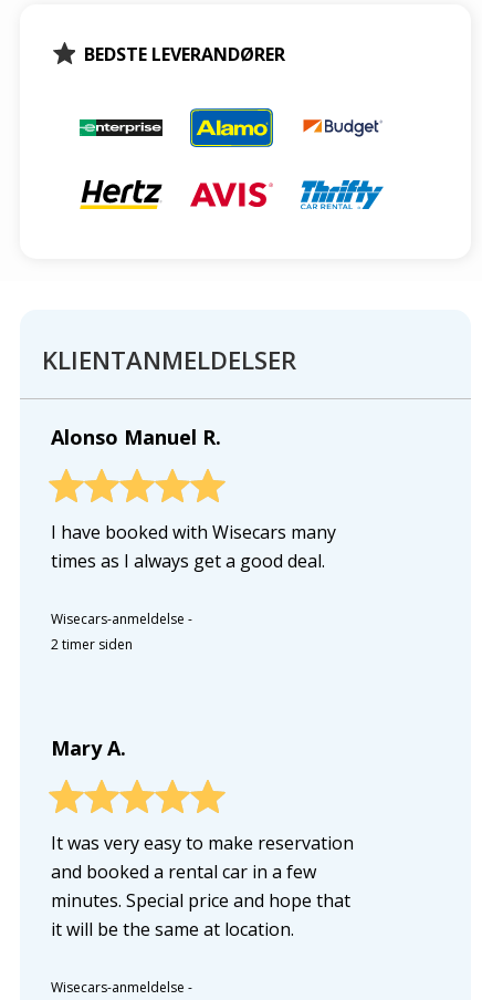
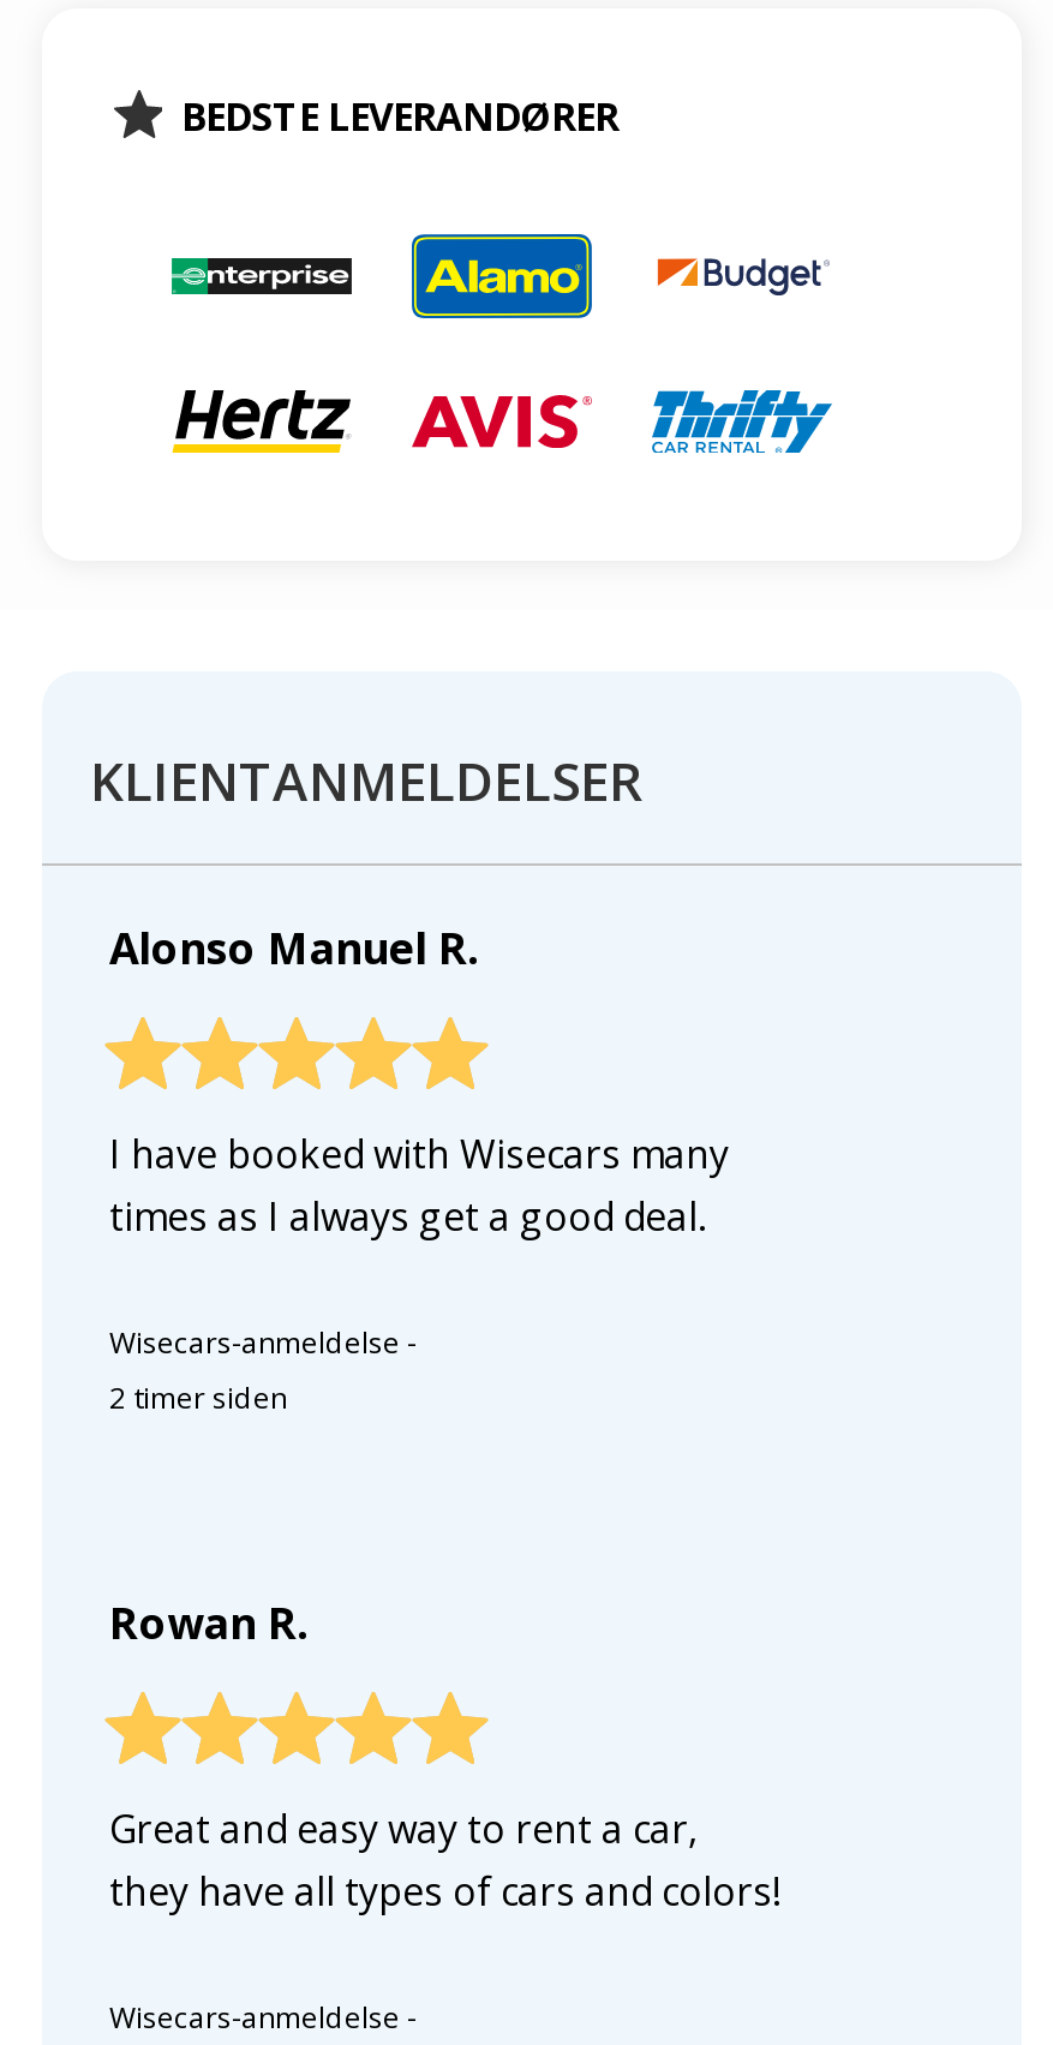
[51,734,126,761] Mary A. -> [109,1593,309,1650] Rowan R.
[51,830,354,941] It was very easy to make reservation | and booked a rental car in a few | minutes. Special price and hope that | it will be the same at location. -> [109,1801,779,1917] Great and easy way to rent a car, | they have all types of cars and colors!

